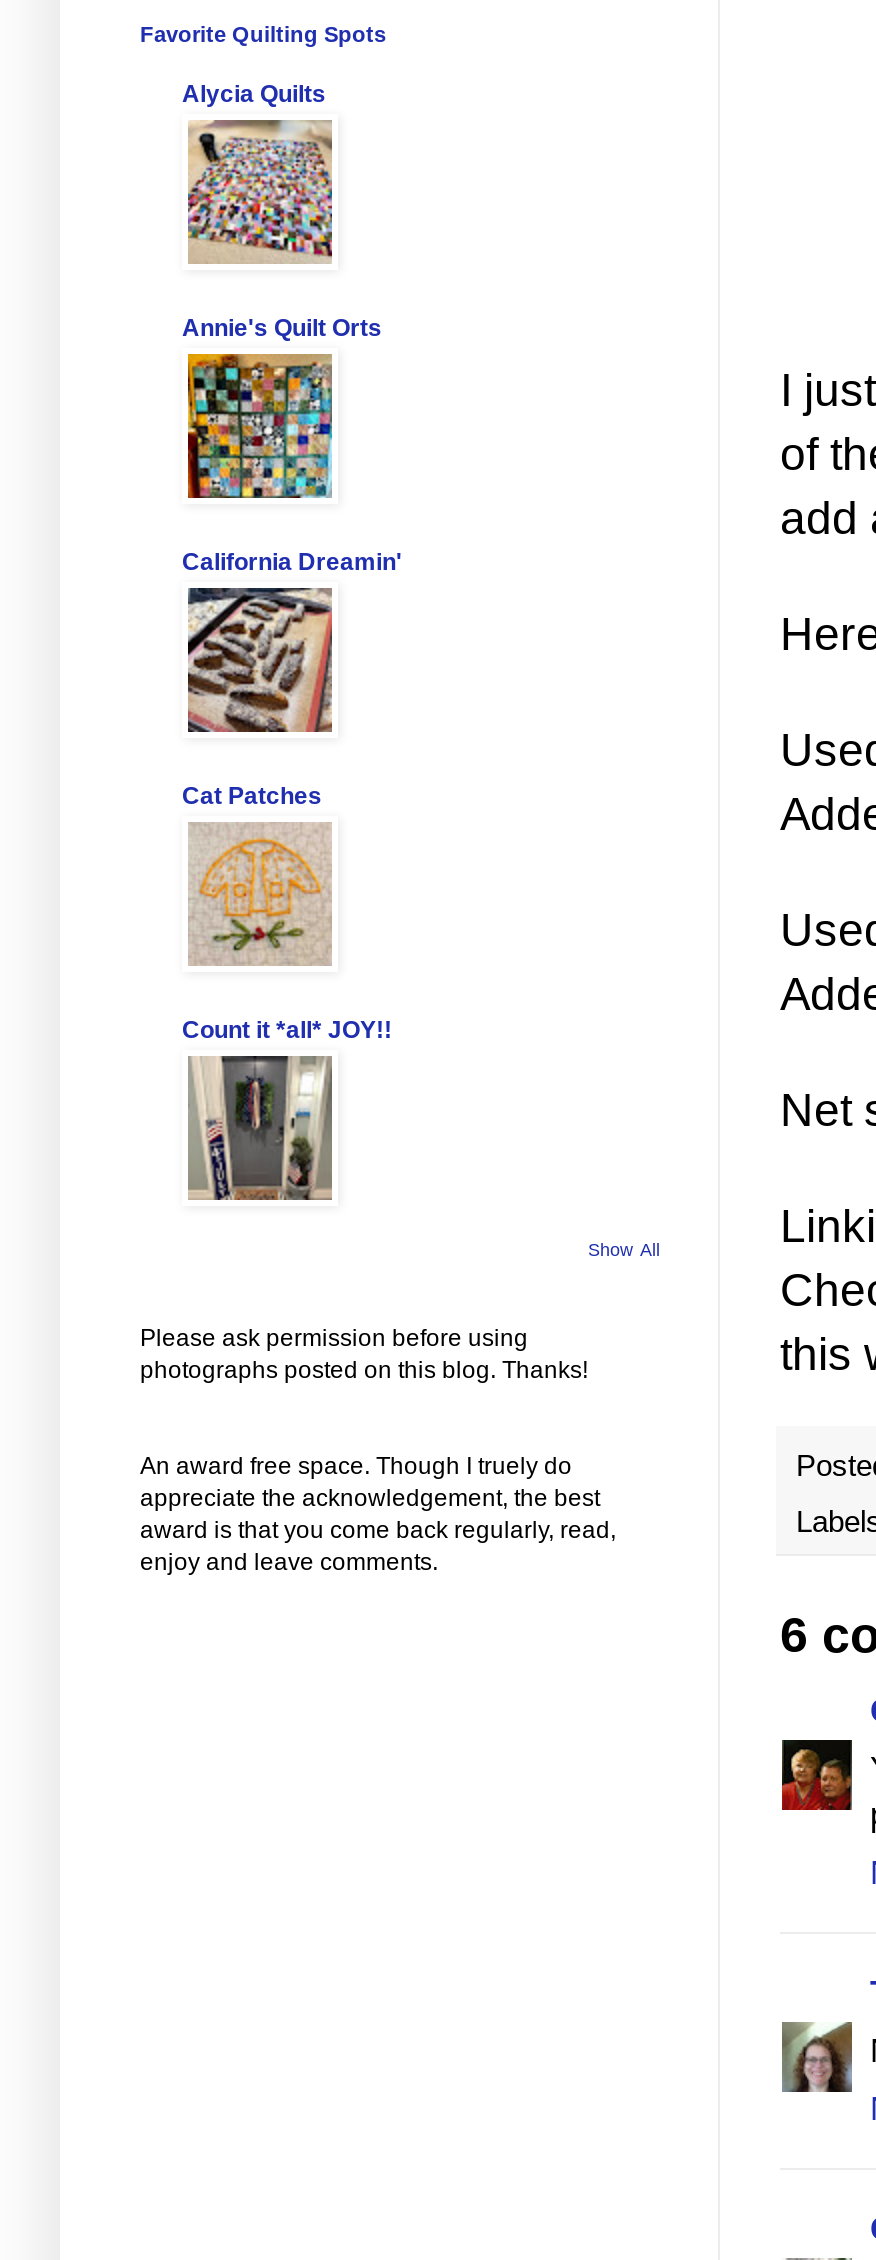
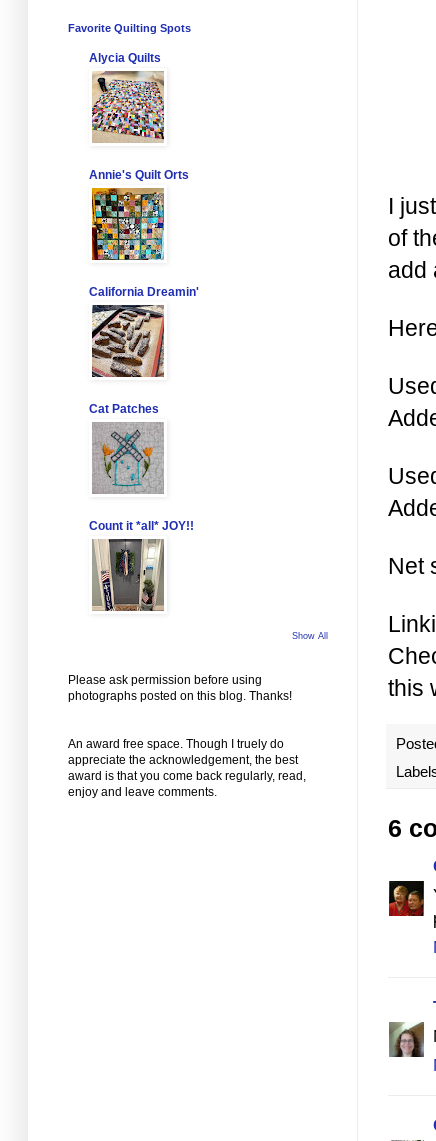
[188,822,332,966] [image] -> [93,423,163,493] [image]

